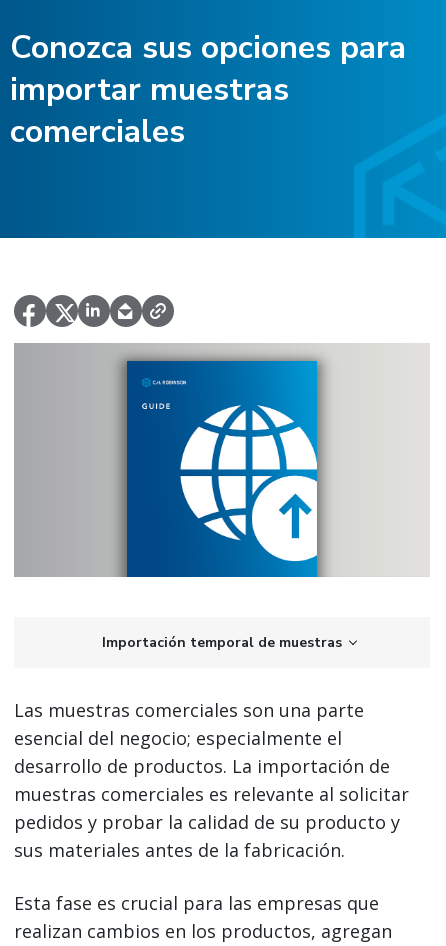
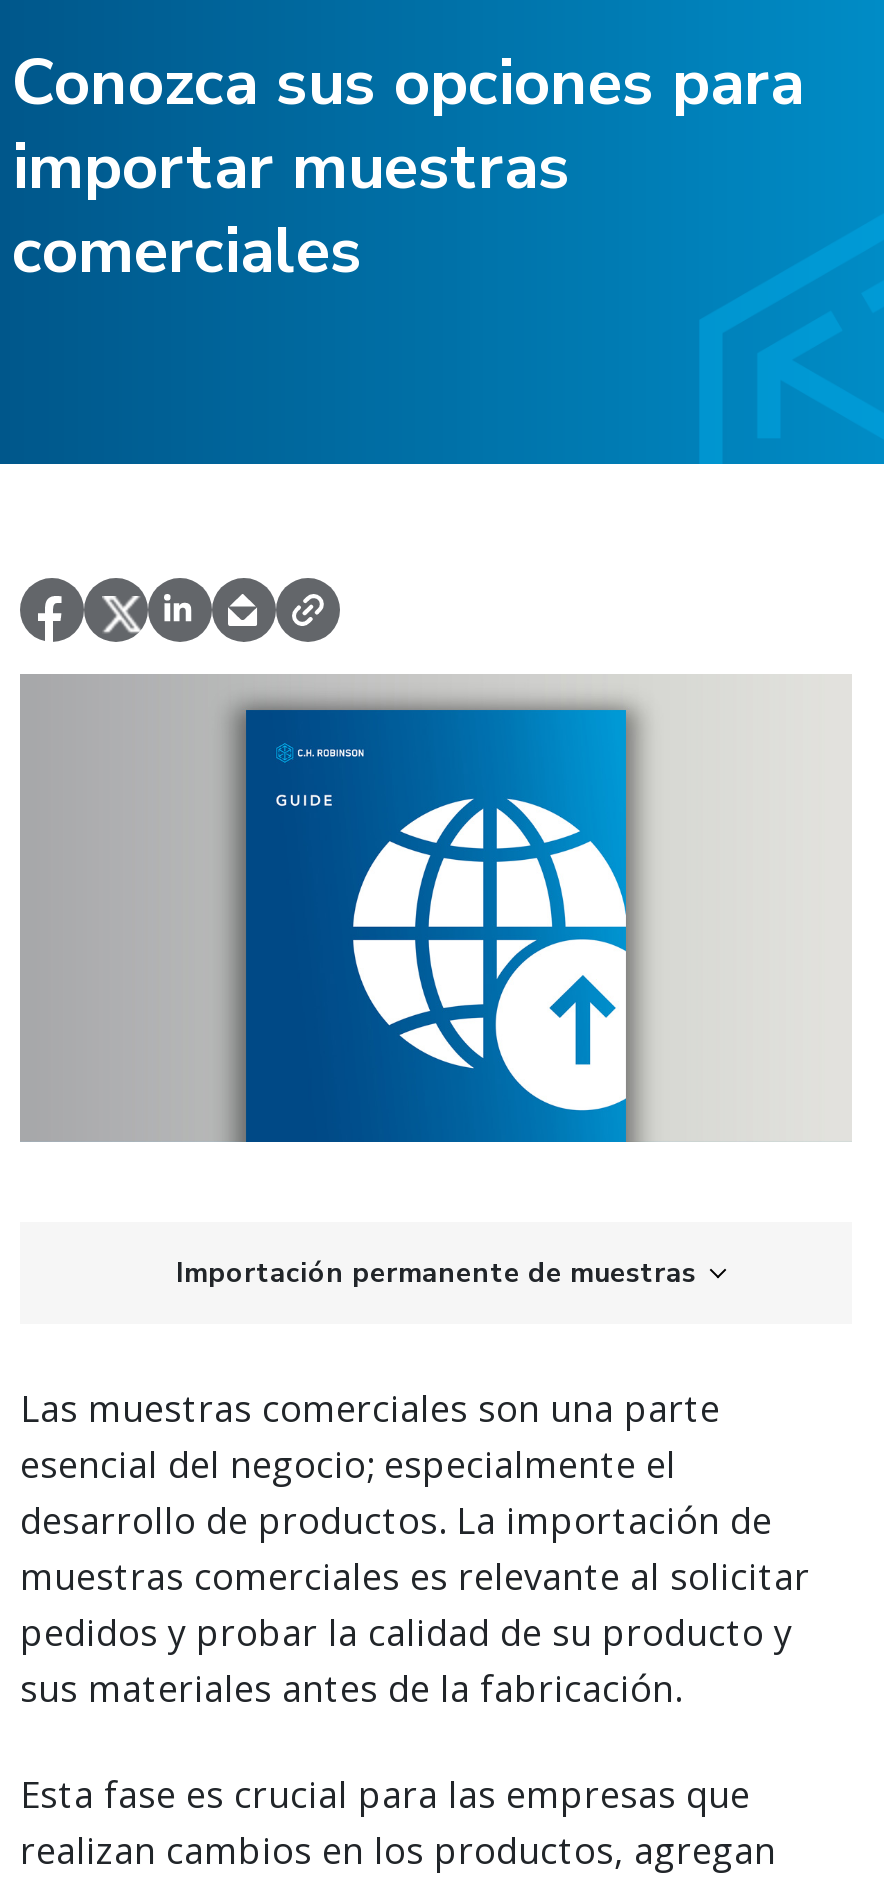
[102,633,342,652] Importación temporal de muestras -> [176,1254,696,1292] Importación permanente de muestras

